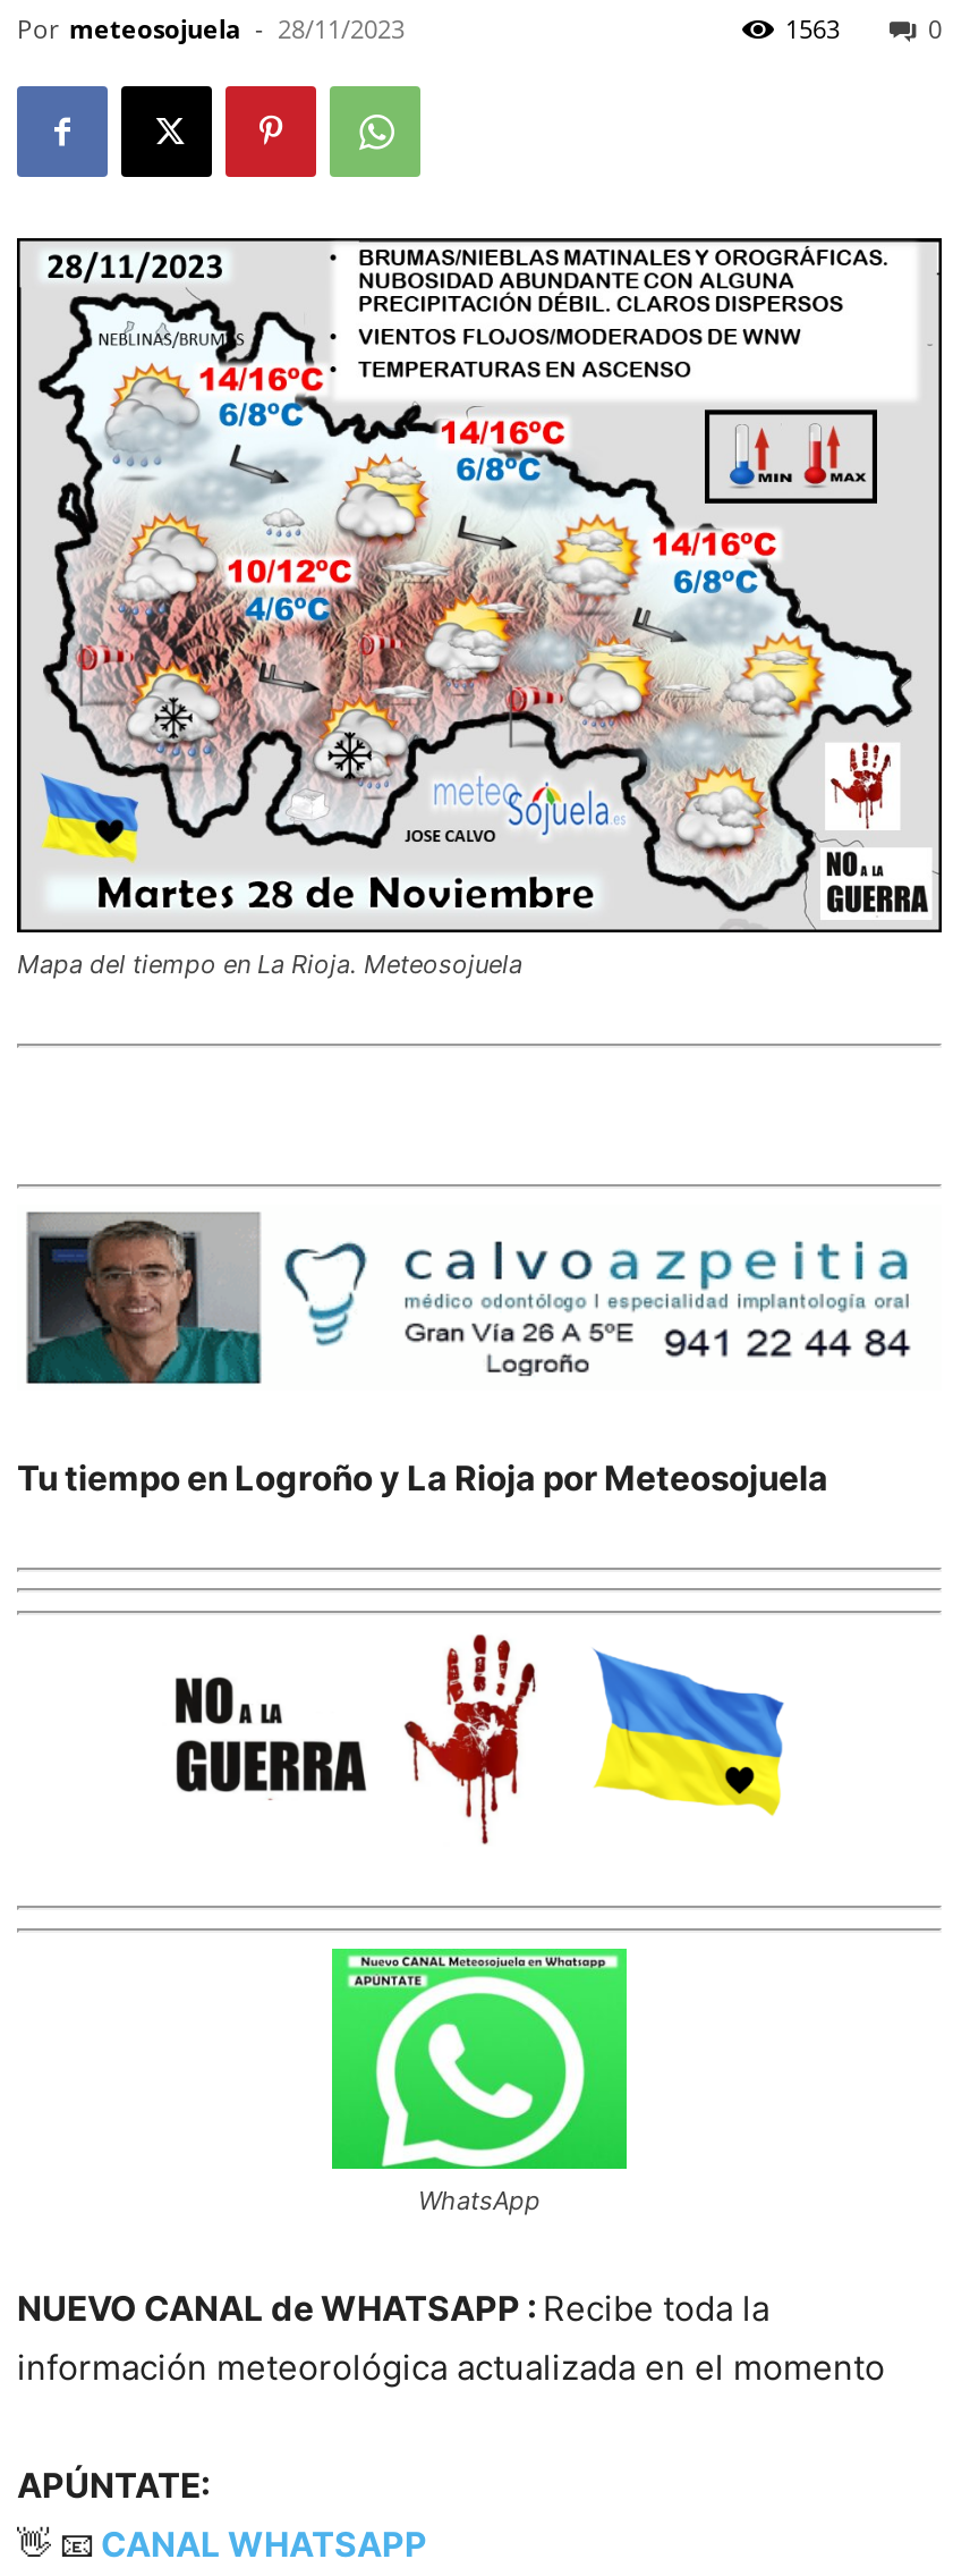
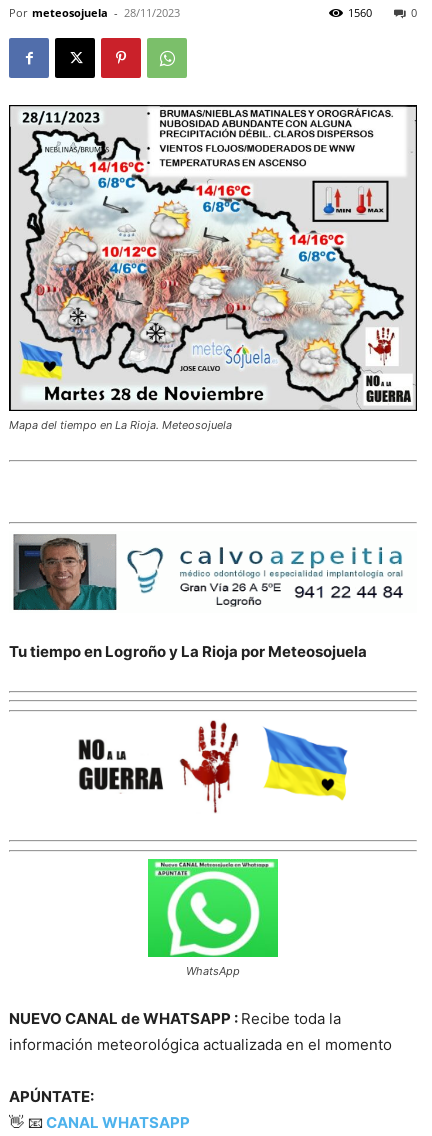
[785,11,840,45] 1563 -> [348,5,372,20] 1560

